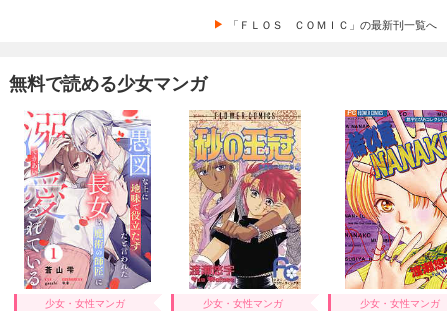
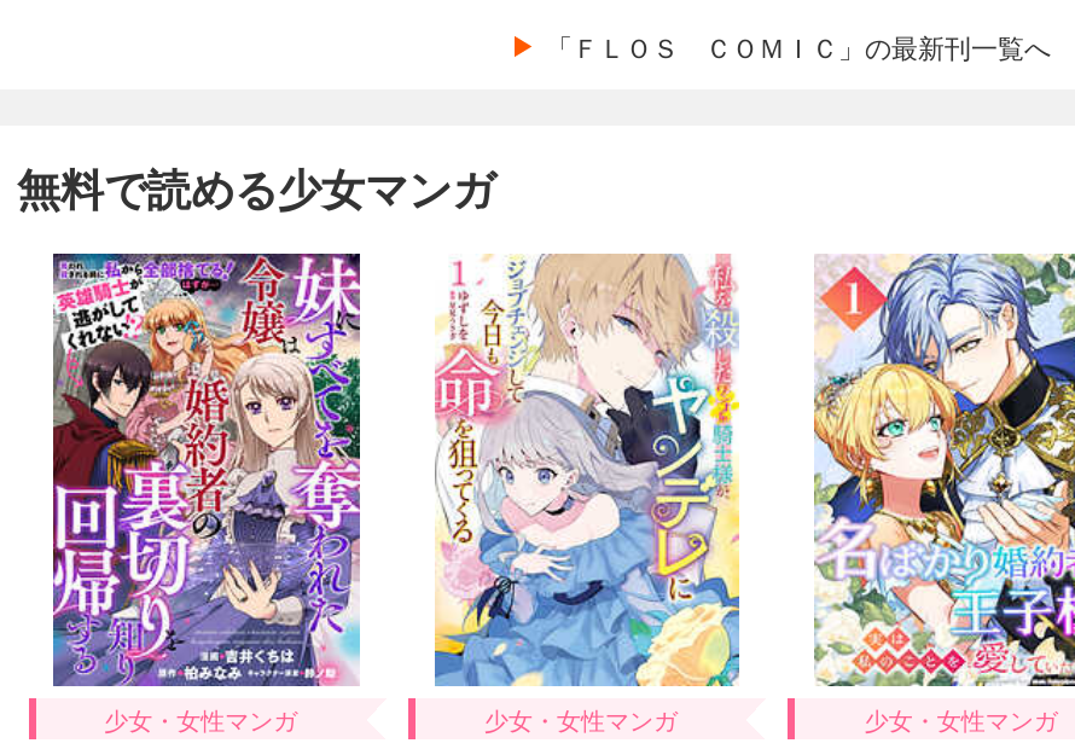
[23,109,152,290] [image] -> [51,251,362,689] [image]
[182,109,308,290] [image] -> [432,254,742,689] [image]
[339,109,444,290] [image] -> [812,251,1068,689] [image]

